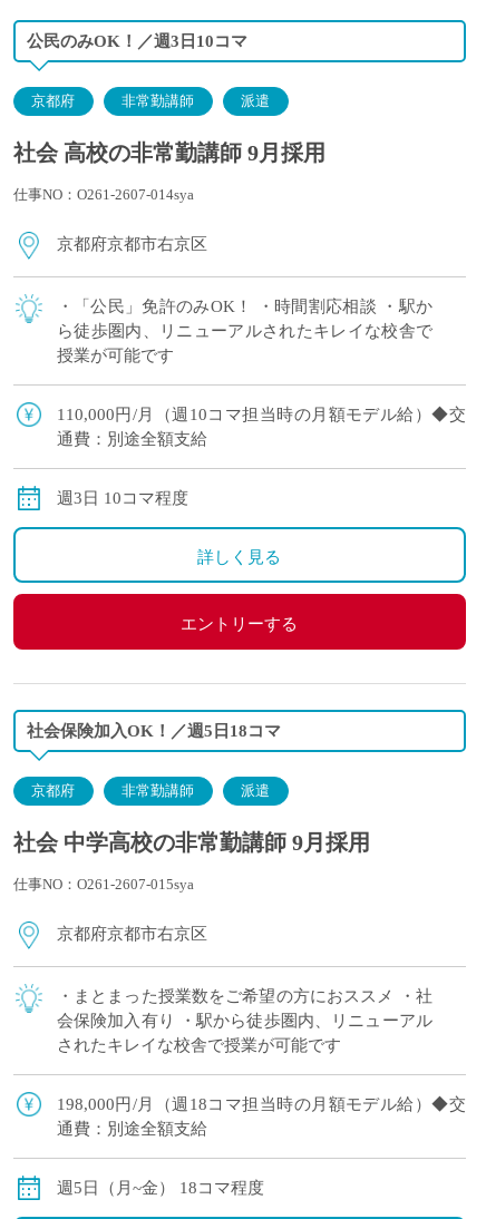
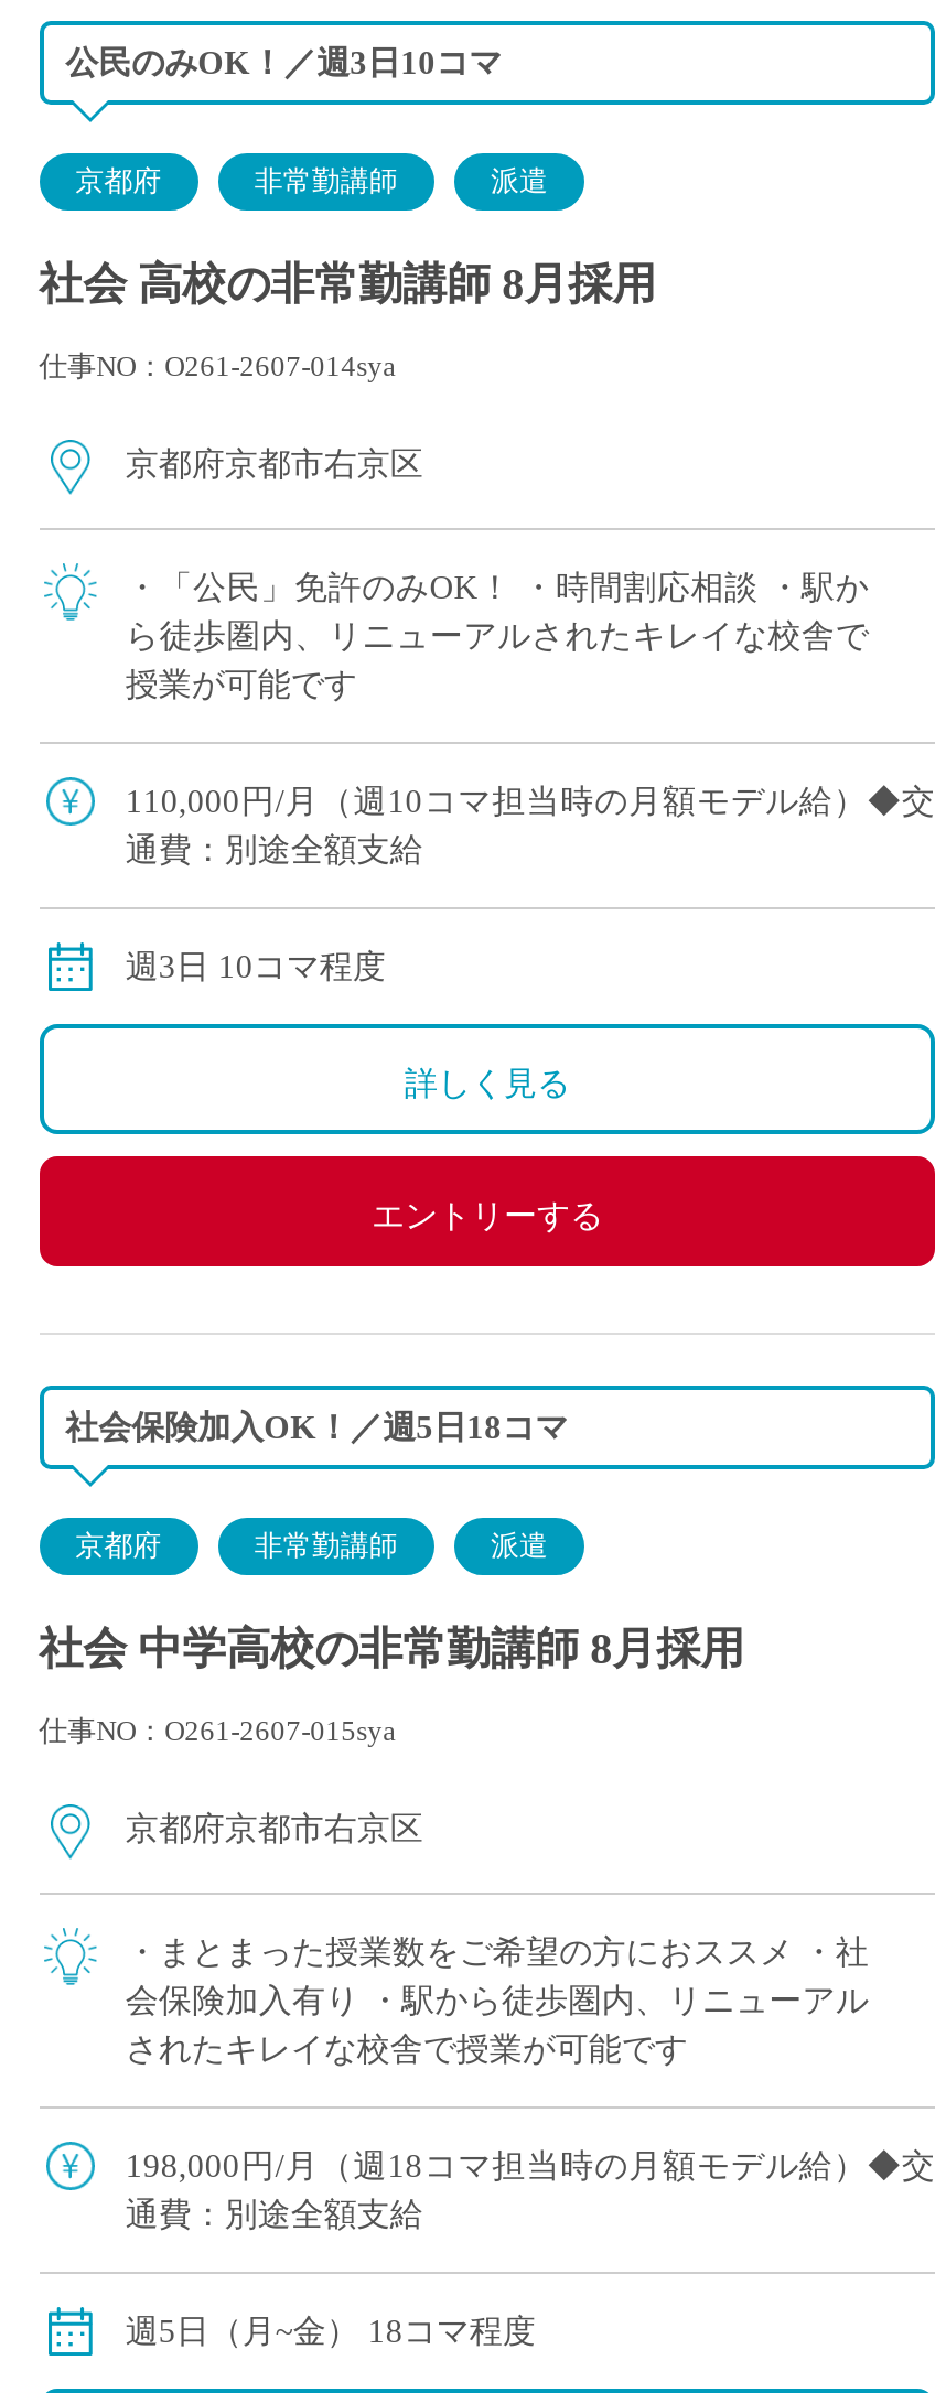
[13,141,325,165] 社会 高校の非常勤講師 9月採用 -> [39,259,656,308] 社会 高校の非常勤講師 8月採用
[13,830,370,855] 社会 中学高校の非常勤講師 9月採用 -> [39,1624,744,1672] 社会 中学高校の非常勤講師 8月採用

